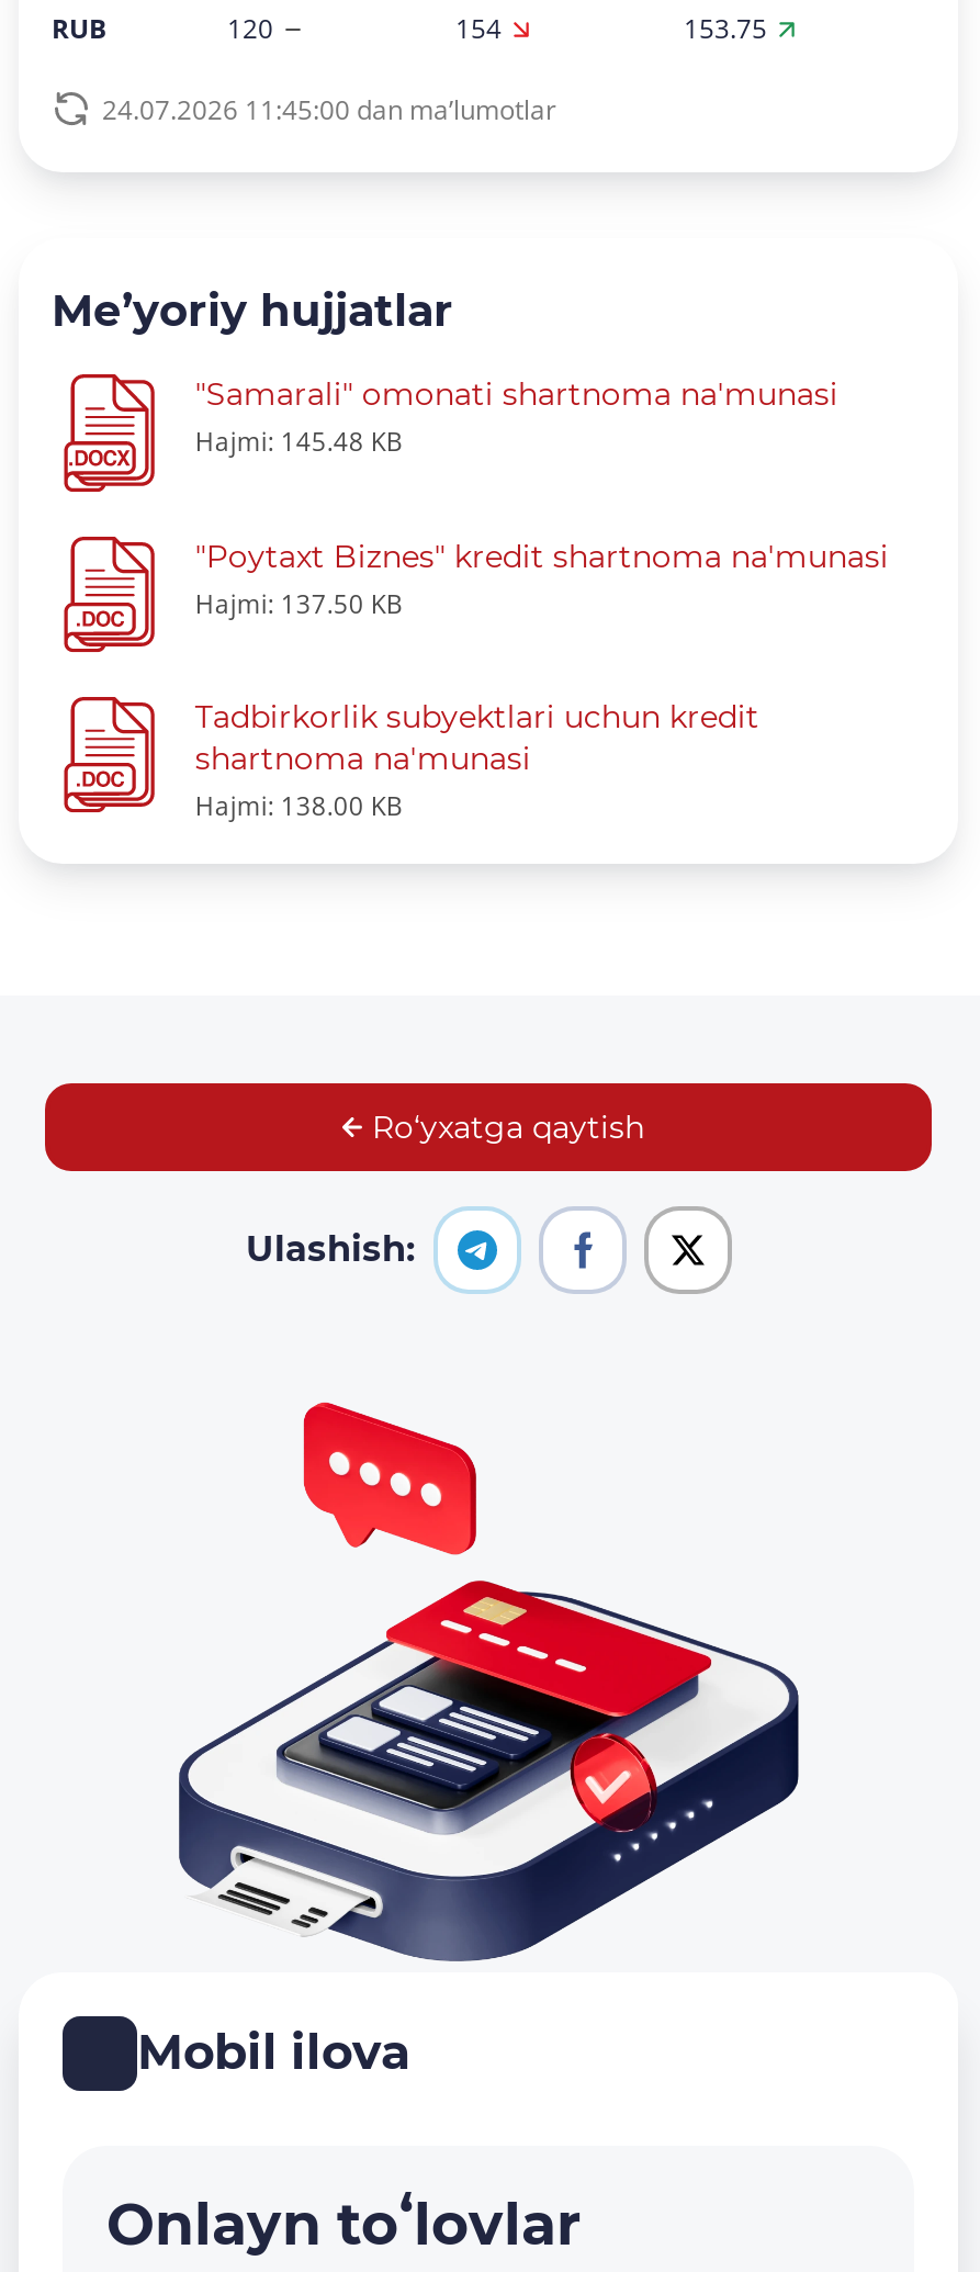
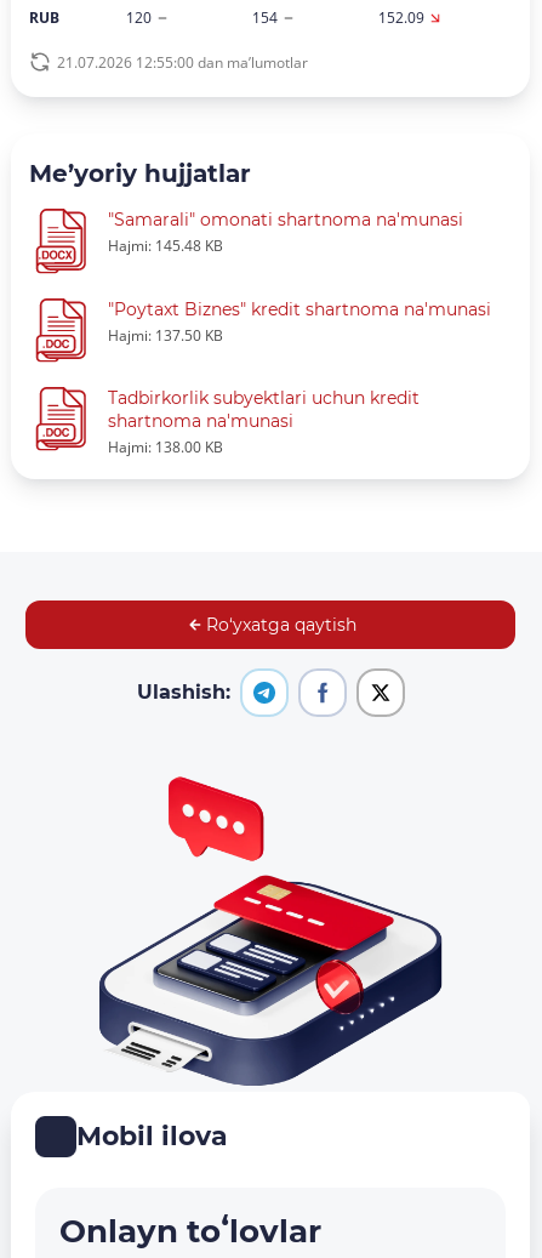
[684,10,767,48] 153.75 -> [378,8,424,28] 152.09
[102,90,556,128] 24.07.2026 11:45:00 dan ma’lumotlar -> [57,52,308,72] 21.07.2026 12:55:00 dan ma’lumotlar

